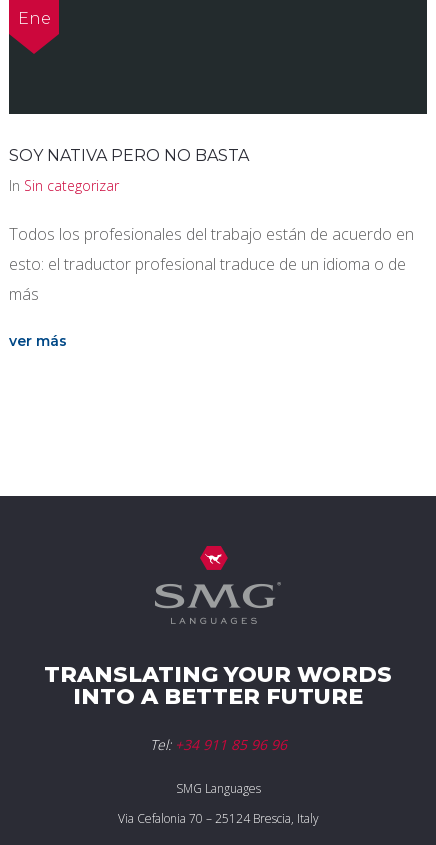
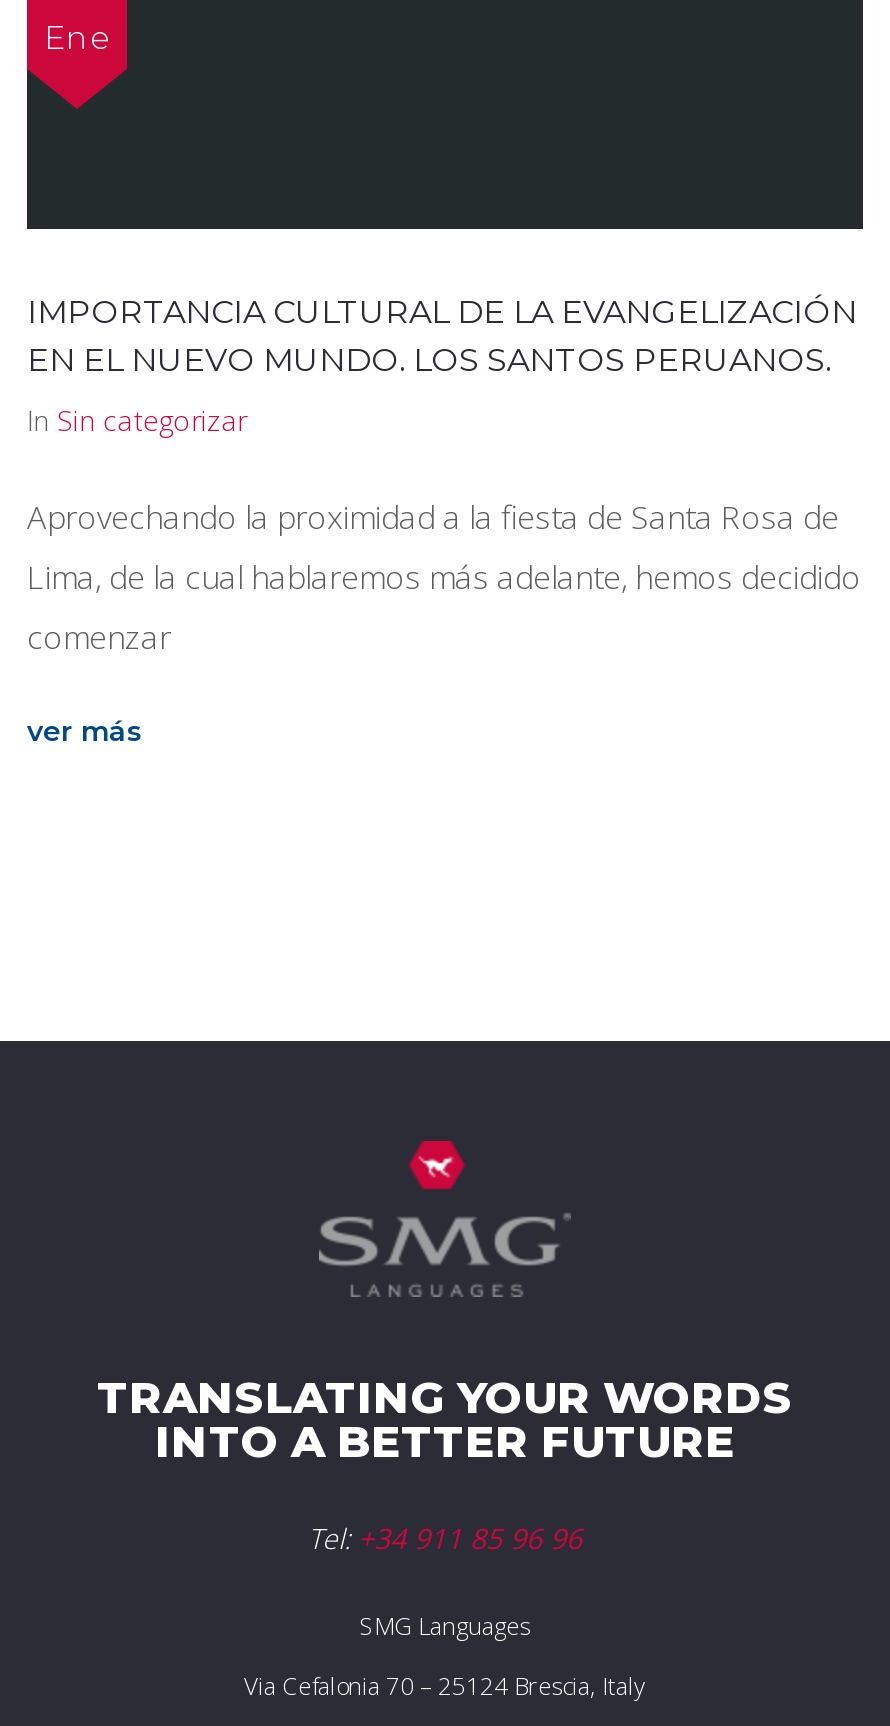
[9,146,249,165] SOY NATIVA PERO NO BASTA -> [27,293,857,379] IMPORTANCIA CULTURAL DE LA EVANGELIZACIÓN | EN EL NUEVO MUNDO. LOS SANTOS PERUANOS.
[9,223,414,305] Todos los profesionales del trabajo están de acuerdo en | esto: el traductor profesional traduce de un idioma o de | más -> [27,495,861,659] Aprovechando la proximidad a la fiesta de Santa Rosa de | Lima, de la cual hablaremos más adelante, hemos decidido | comenzar

